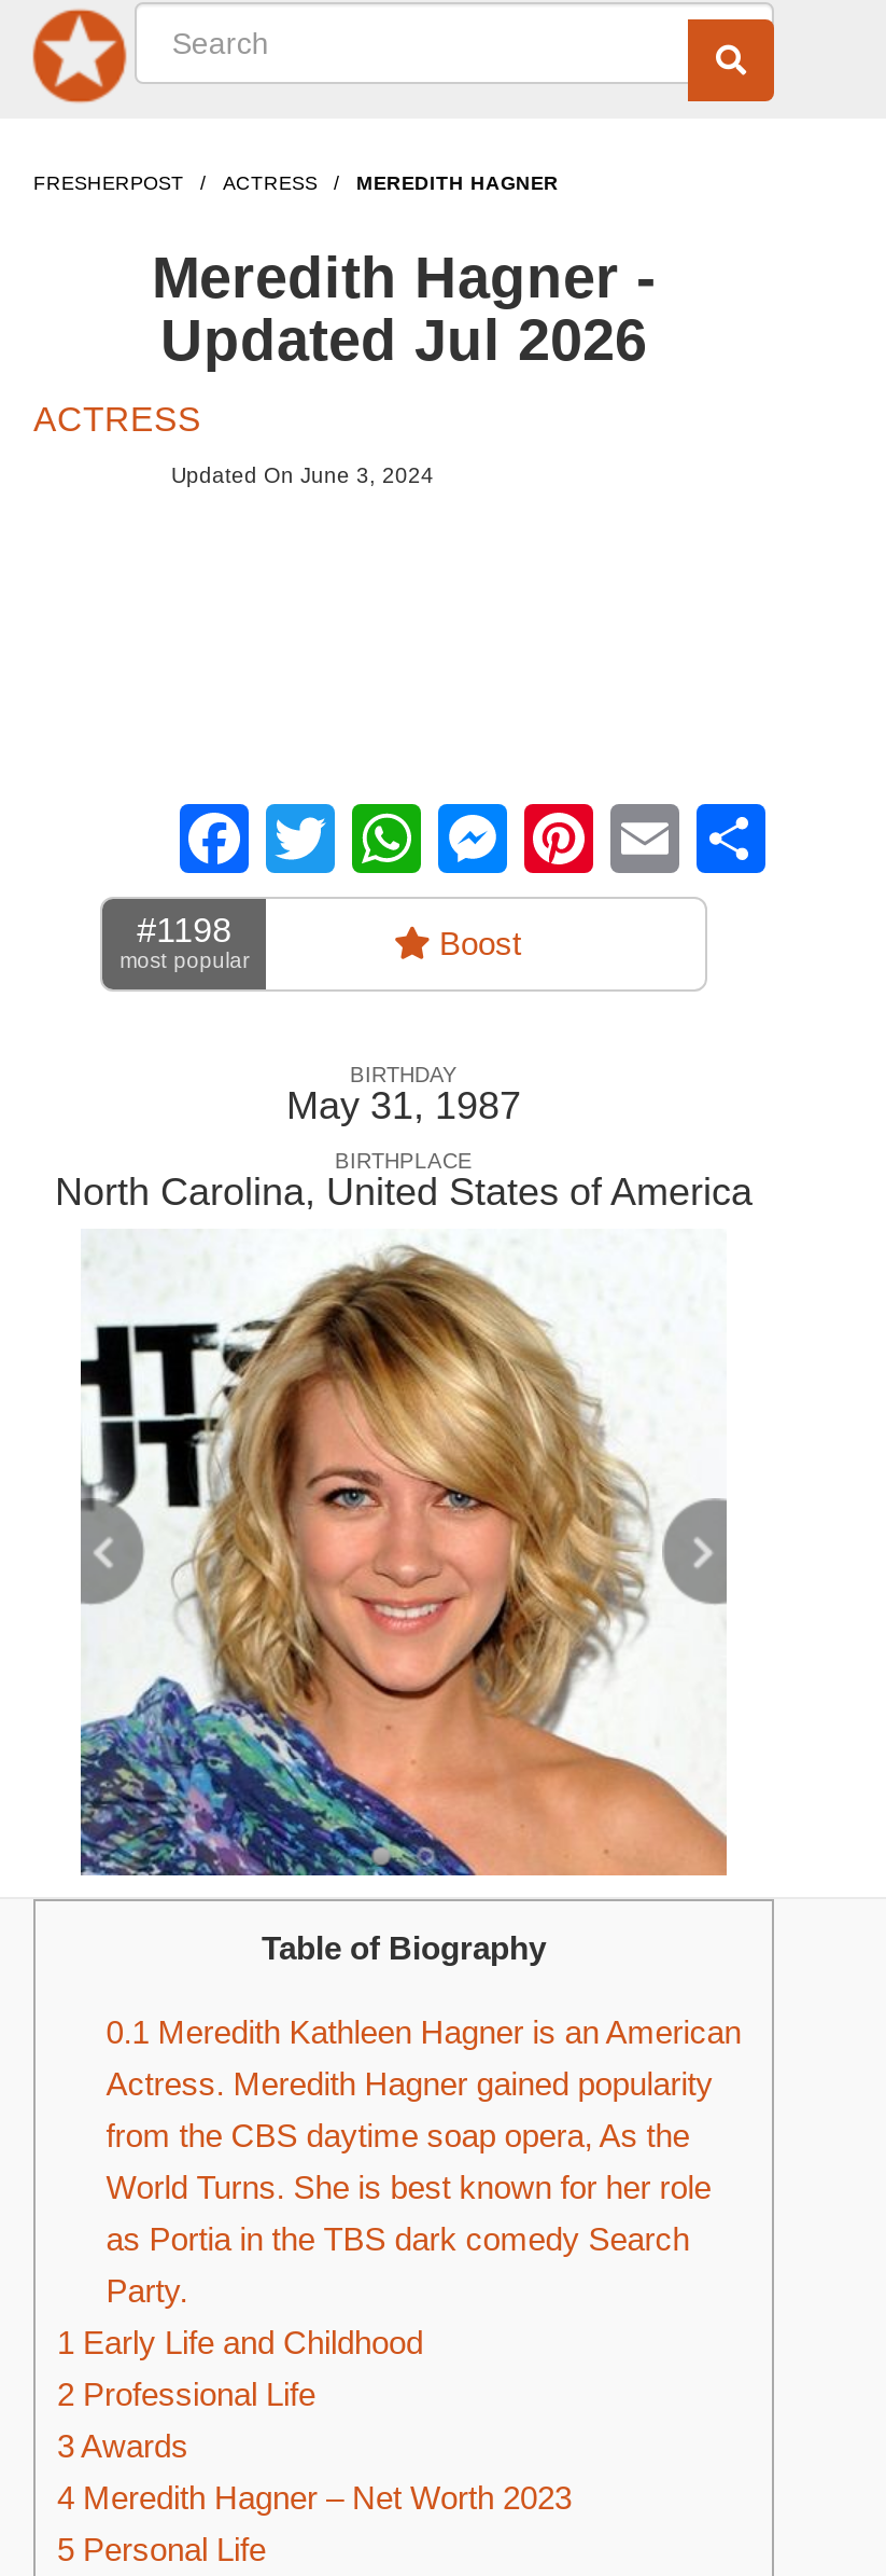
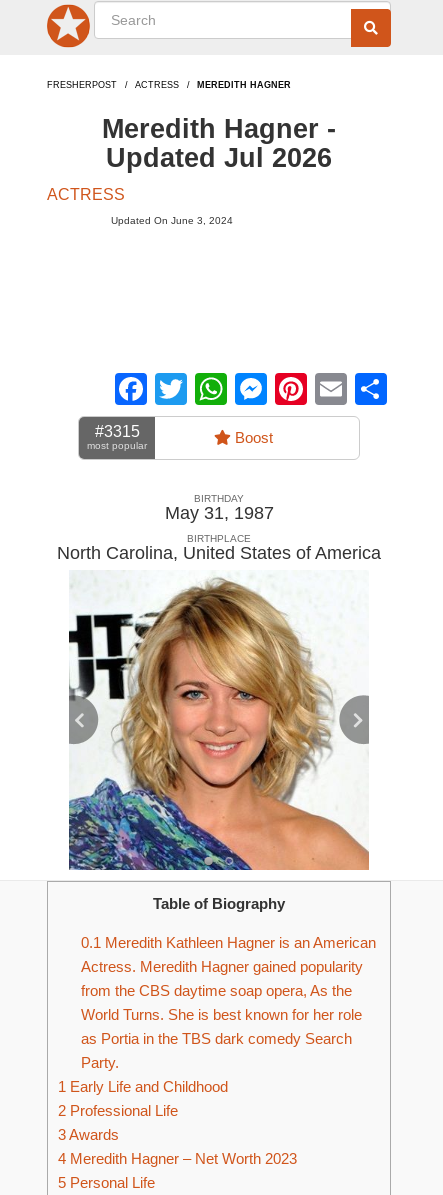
[137,912,232,948] #1198 -> [95,423,140,440] #3315

